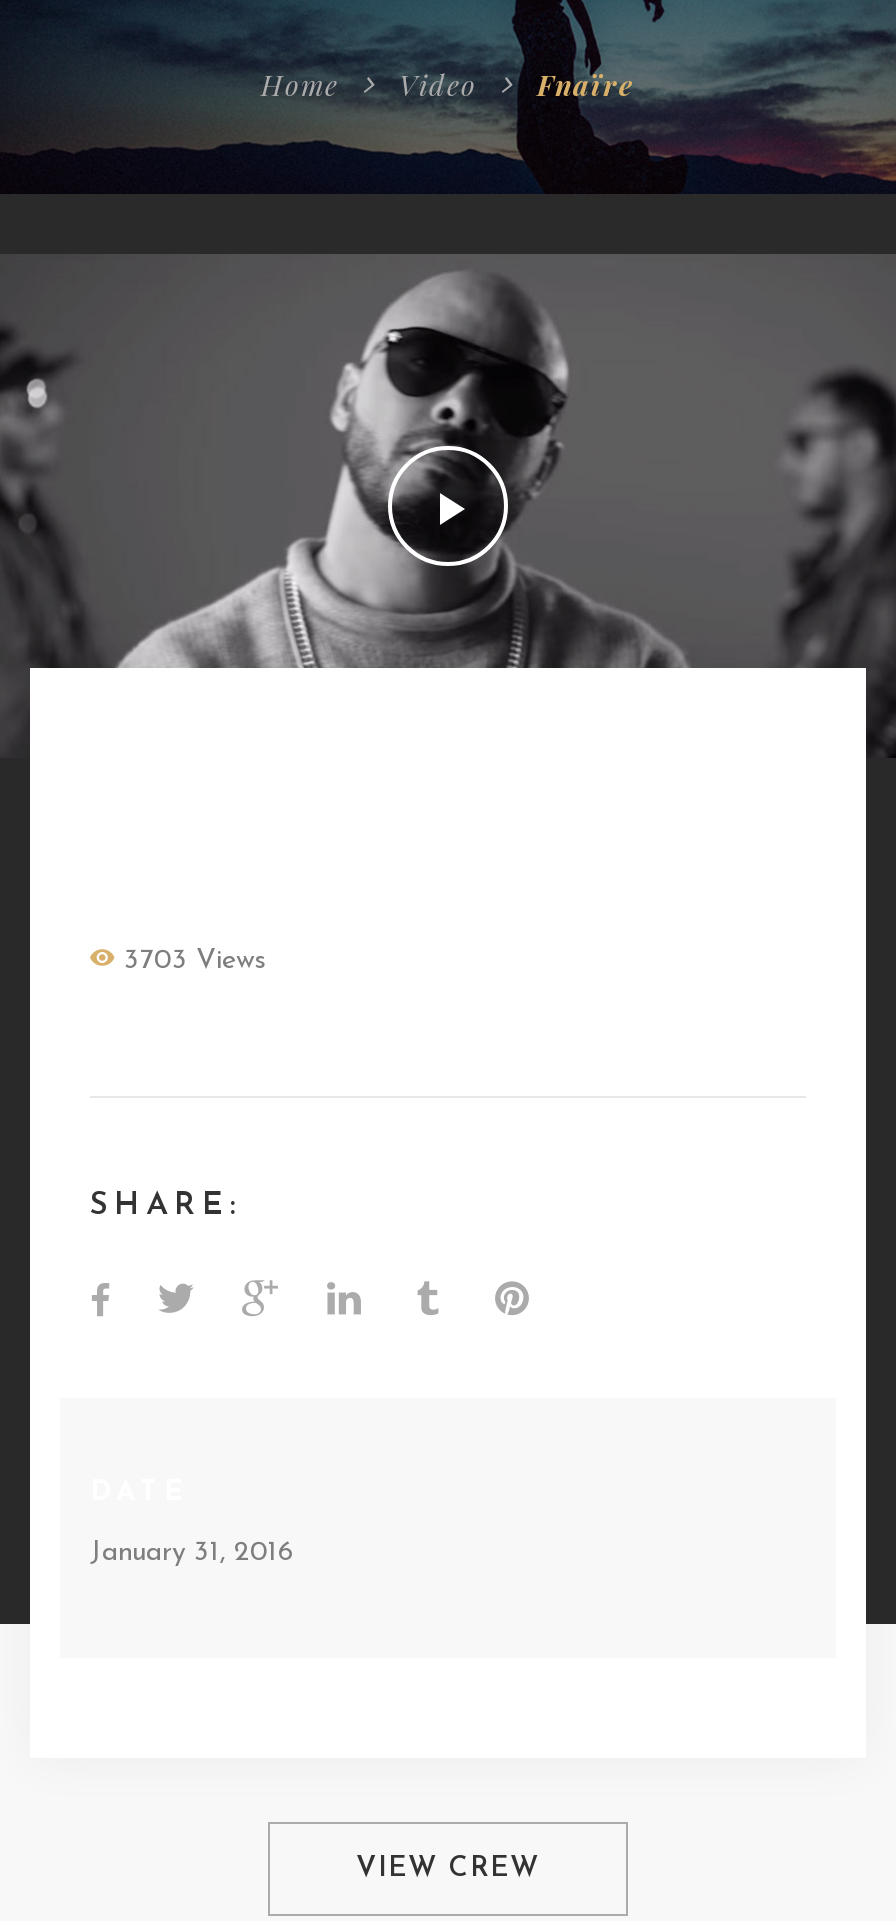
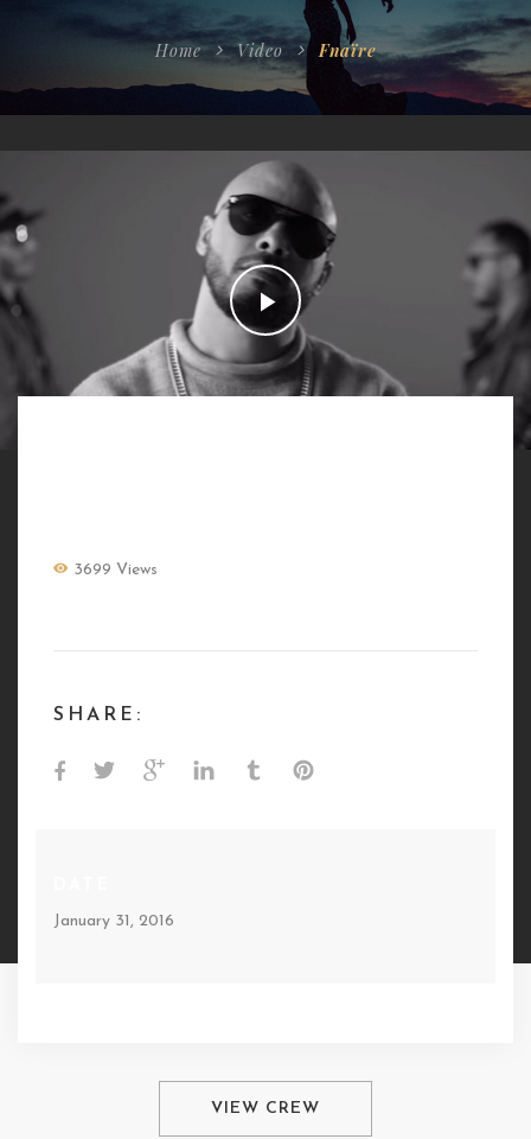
[124,946,266,976] 3703 Views -> [73,561,158,579] 3699 Views

